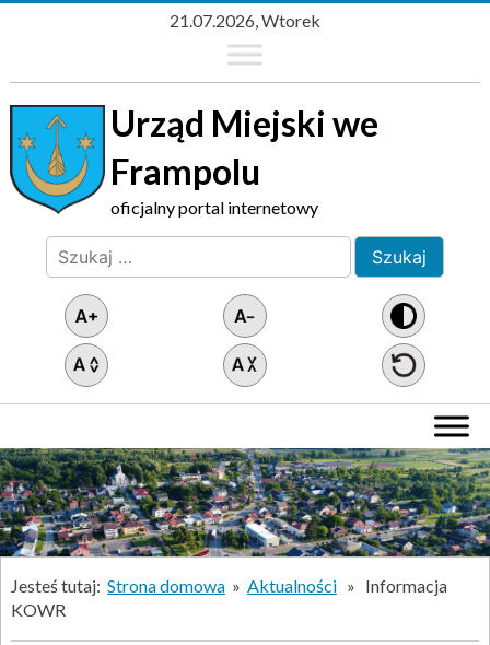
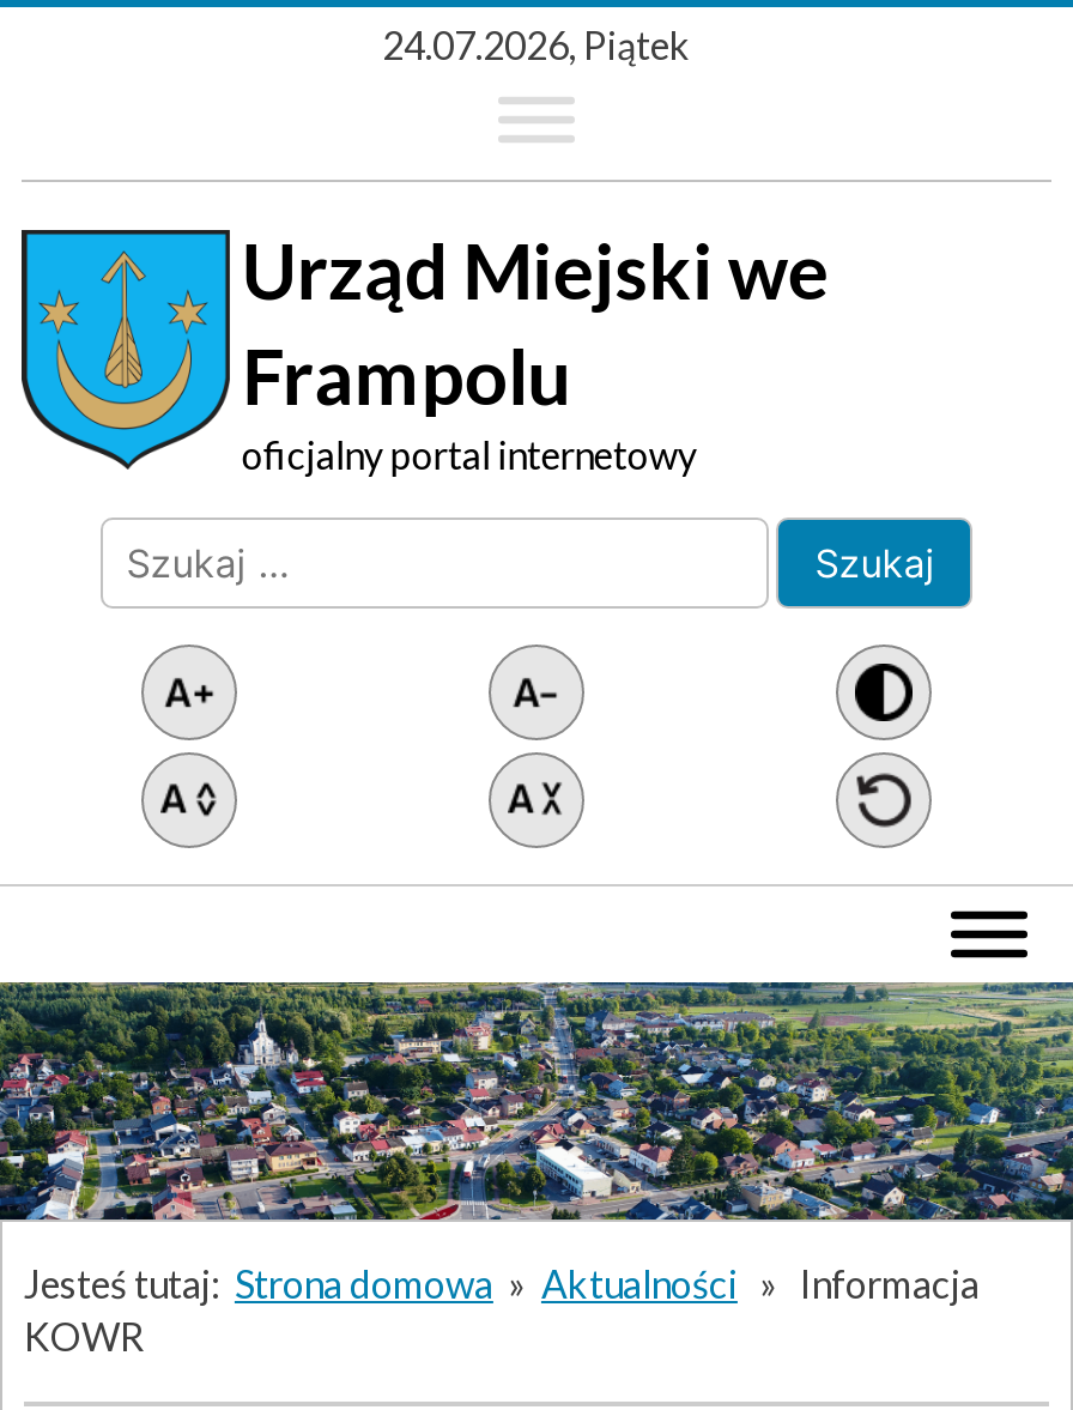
[170,10,320,31] 21.07.2026, Wtorek -> [382,22,691,67] 24.07.2026, Piątek

